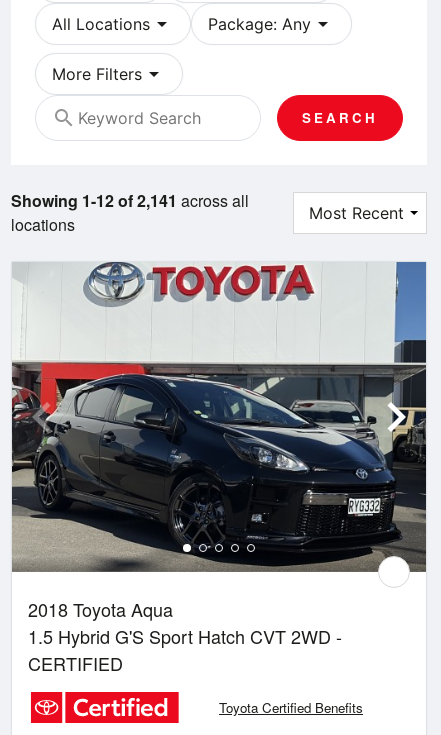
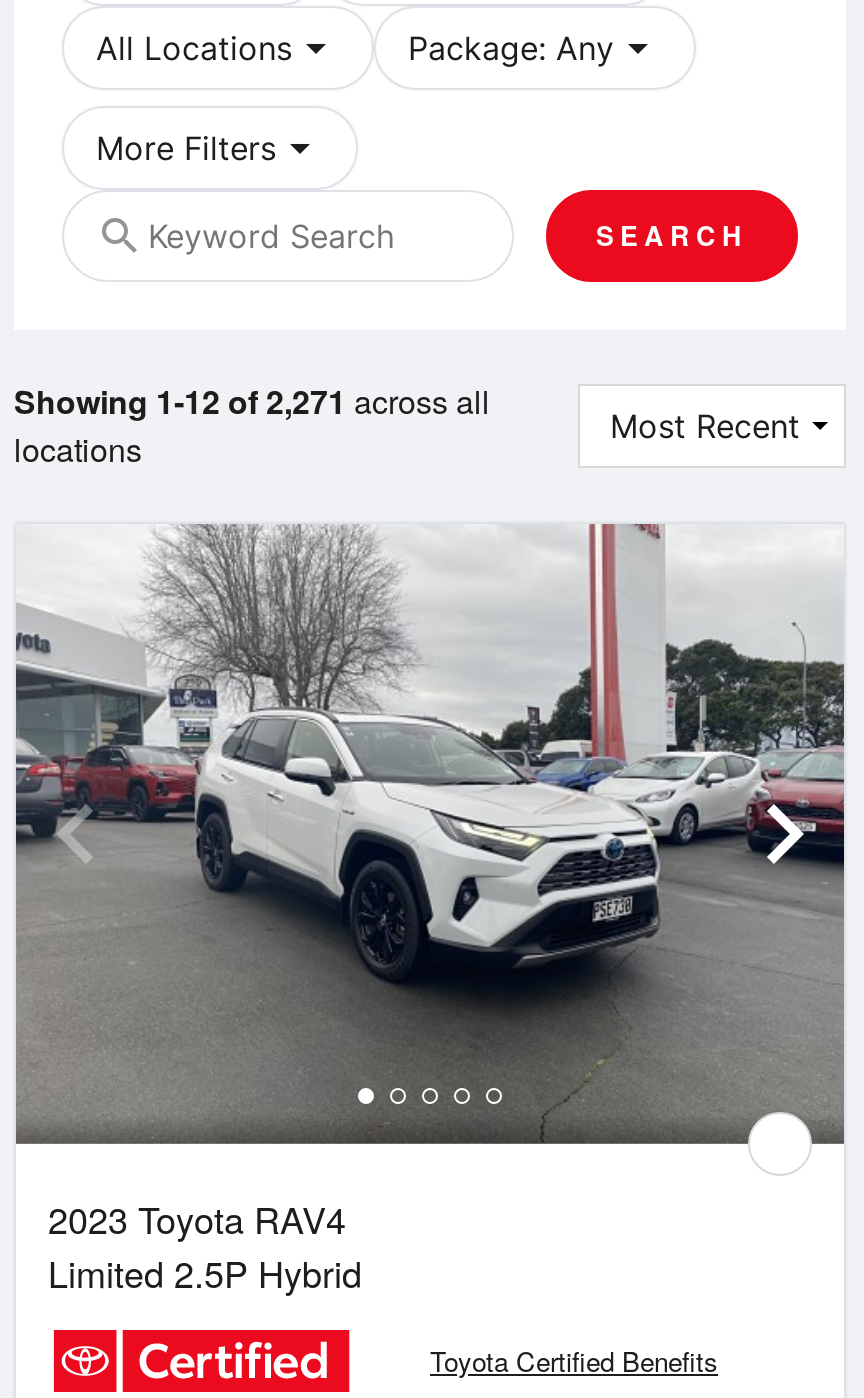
[11,189,249,212] Showing 1-12 of 2,141 across all -> [14,377,490,423] Showing 1-12 of 2,271 across all
[12,261,427,676] [image] | 2018 Toyota Aqua | 1.5 Hybrid G'S Sport Hatch CVT 2WD - | CERTIFIED -> [14,522,844,1298] [image] | 2023 Toyota RAV4 | Limited 2.5P Hybrid

